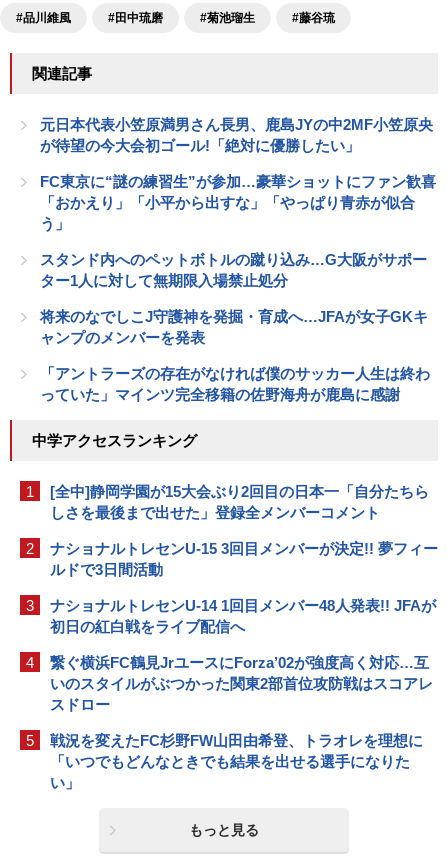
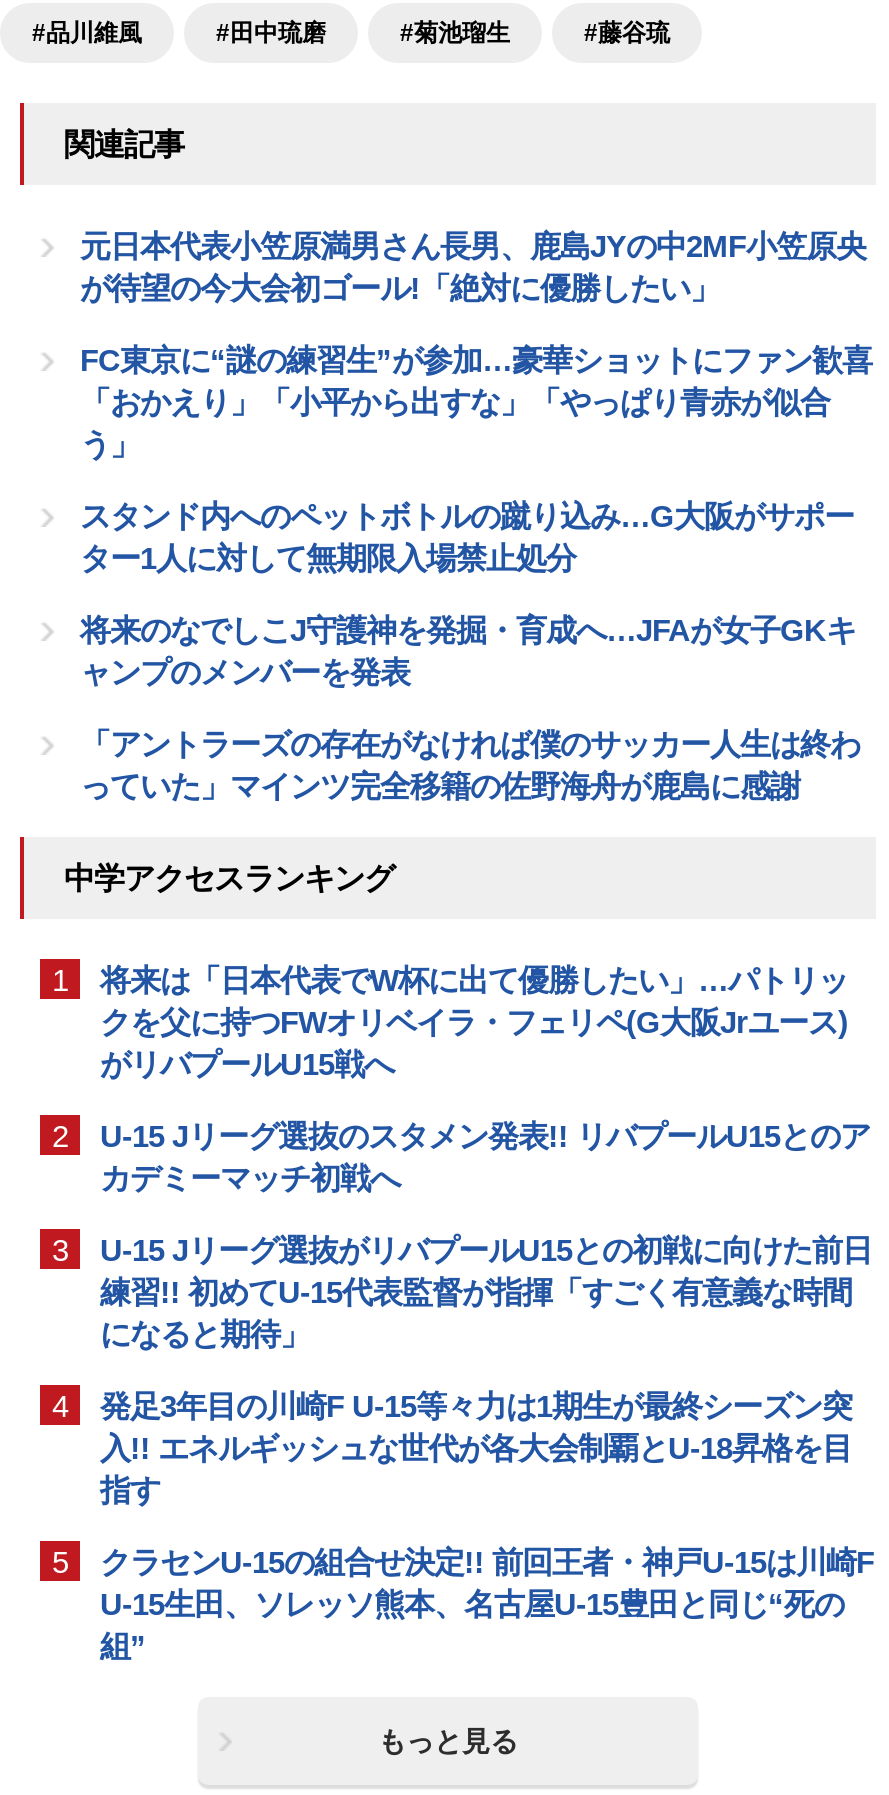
[50,483,429,521] [全中]静岡学園が15大会ぶり2回目の日本一「自分たちら | しさを最後まで出せた」登録全メンバーコメント -> [100,963,848,1081] 将来は「日本代表でW杯に出て優勝したい」…パトリッ | クを父に持つFWオリベイラ・フェリペ(G大阪Jrユース) | がリバプールU15戦へ
[50,540,438,578] ナショナルトレセンU-15 3回目メンバーが決定!! 夢フィー | ルドで3日間活動 -> [100,1119,870,1195] U-15 Jリーグ選抜のスタメン発表!! リバプールU15とのア | カデミーマッチ初戦へ
[50,597,436,635] ナショナルトレセンU-14 1回目メンバー48人発表!! JFAが | 初日の紅白戦をライブ配信へ -> [100,1233,872,1351] U-15 Jリーグ選抜がリバプールU15との初戦に向けた前日 | 練習!! 初めてU-15代表監督が指揮「すごく有意義な時間 | になると期待」
[50,654,433,713] 繋ぐ横浜FC鶴見JrユースにForza’02が強度高く対応…互 | いのスタイルがぶつかった関東2部首位攻防戦はスコアレ | スドロー -> [100,1389,852,1507] 発足3年目の川崎F U-15等々力は1期生が最終シーズン突 | 入!! エネルギッシュな世代が各大会制覇とU-18昇格を目 | 指す
[50,732,423,791] 戦況を変えたFC杉野FW山田由希登、トラオレを理想に | 「いつでもどんなときでも結果を出せる選手になりた | い」 -> [100,1545,874,1663] クラセンU-15の組合せ決定!! 前回王者・神戸U-15は川崎F | U-15生田、ソレッソ熊本、名古屋U-15豊田と同じ“死の | 組”

